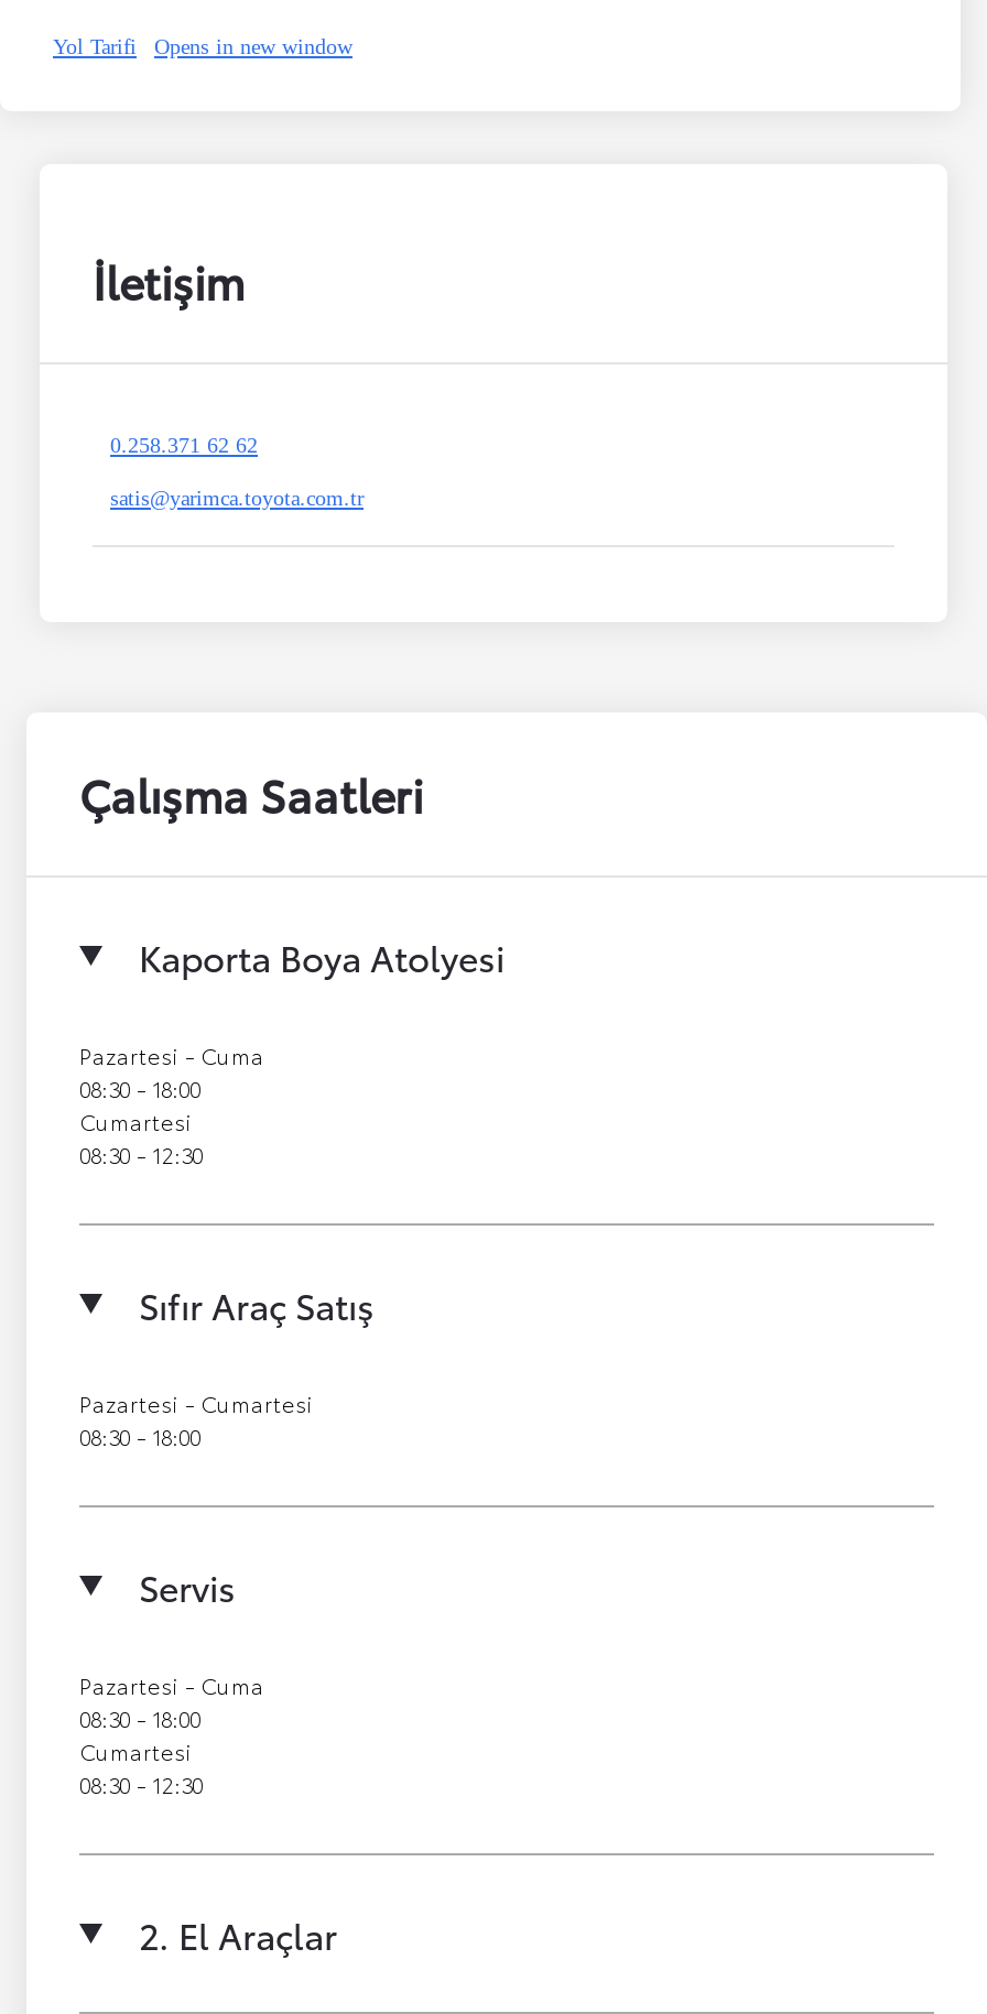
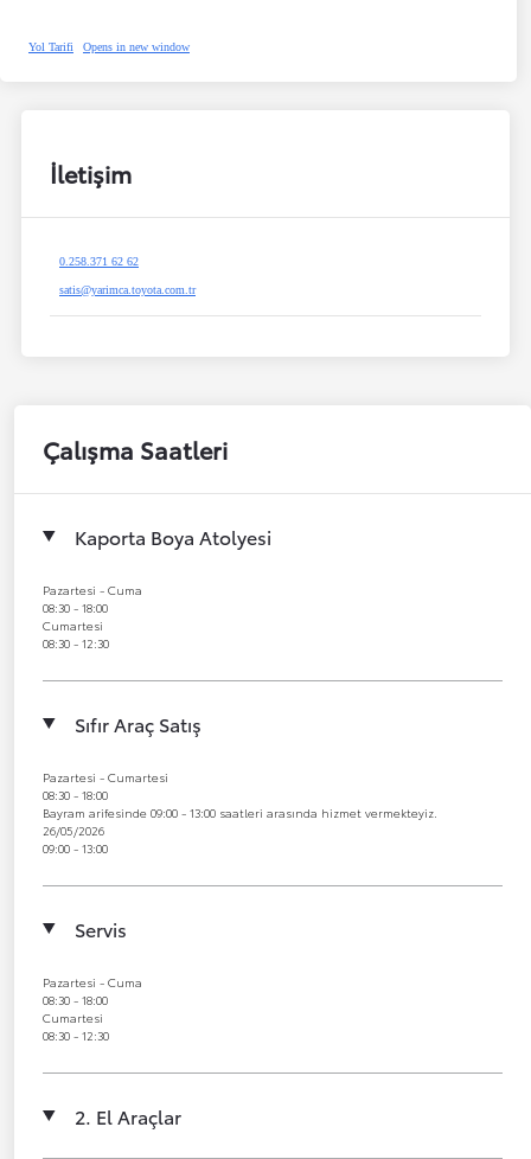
none -> [43,803,437,857] Bayram arifesinde 09:00 - 13:00 saatleri arasında hizmet vermekteyiz. | 26/05/2026 | 09:00 - 13:00

